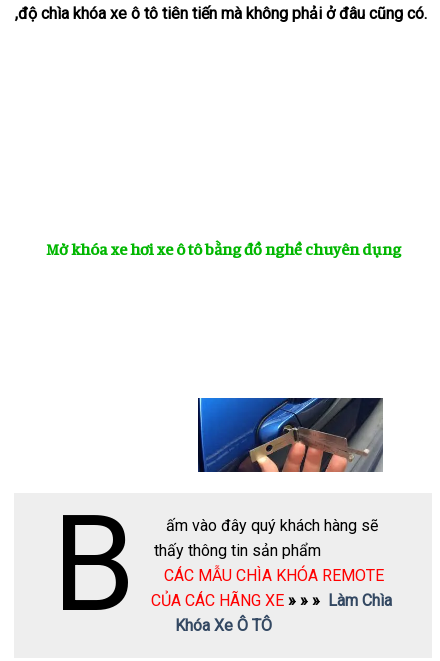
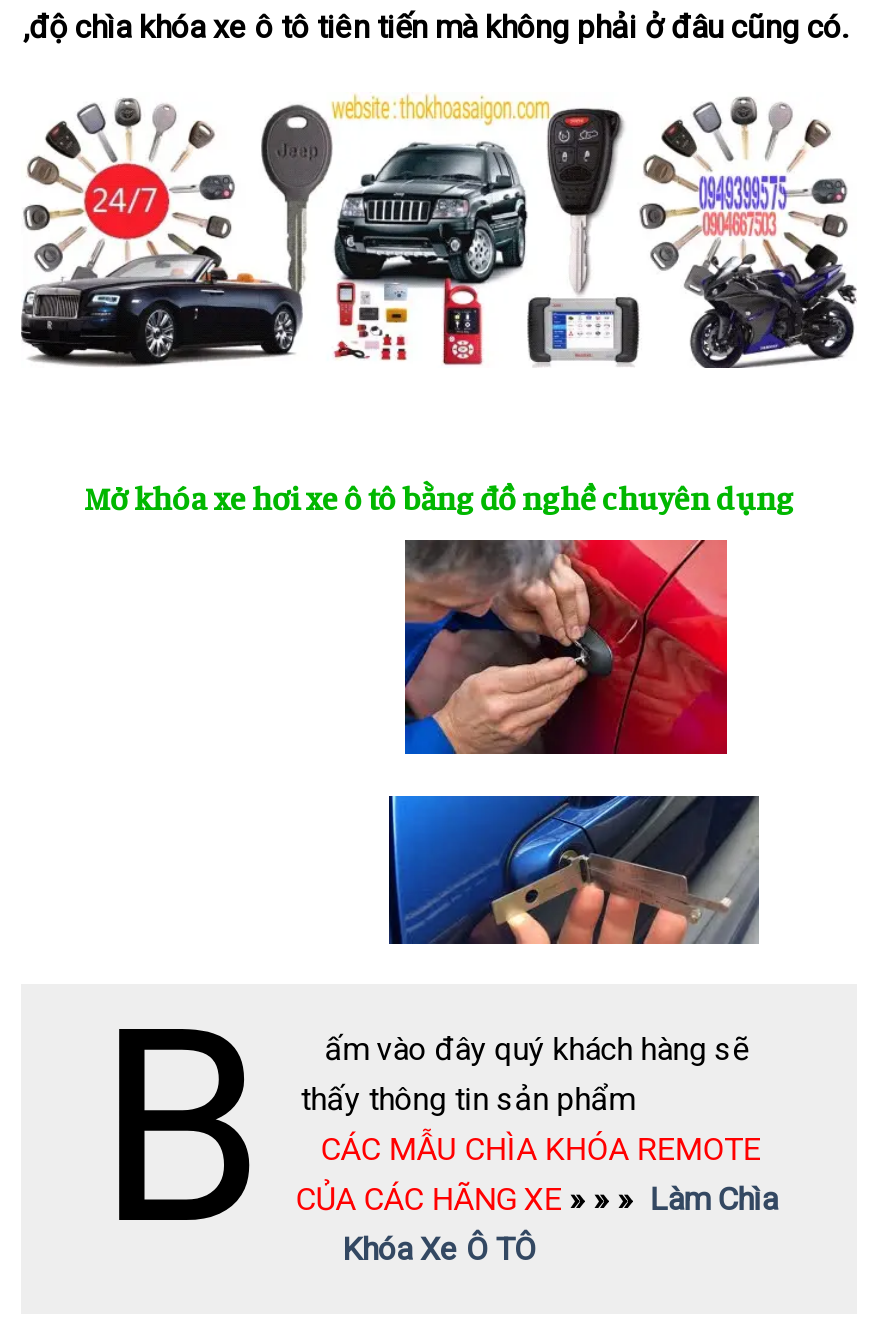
none -> [19,94,857,370] [image]
none -> [403,538,729,758] [image]

